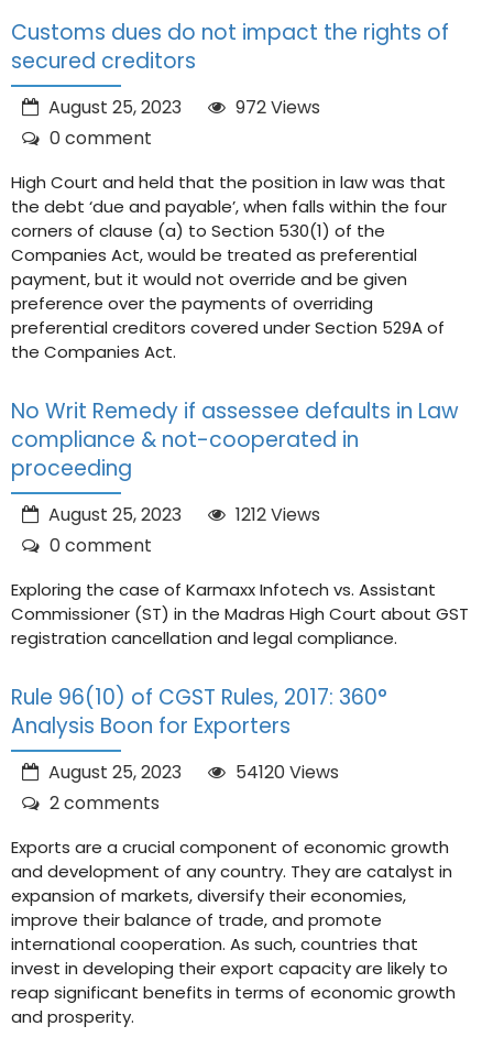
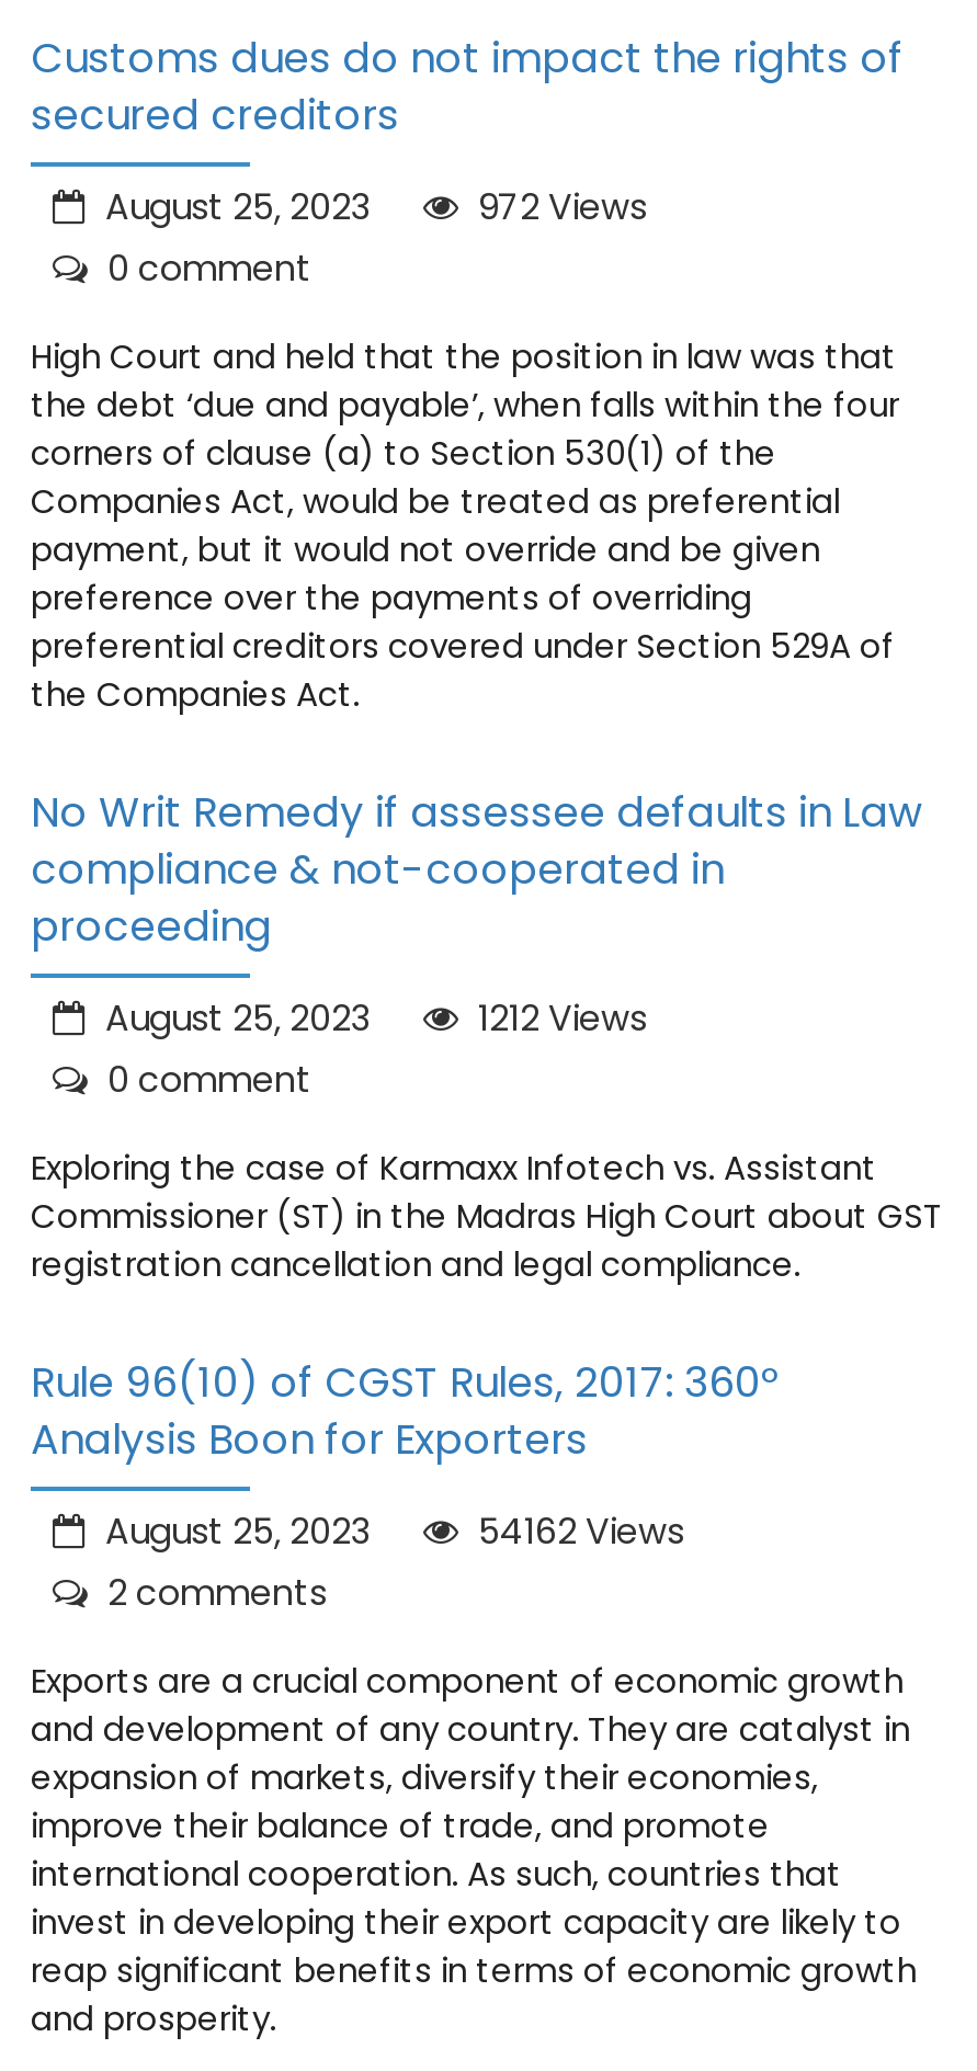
[44,760,339,785] August 25, 2023 54120 Views -> [96,1506,684,1557] August 25, 2023 54162 Views

